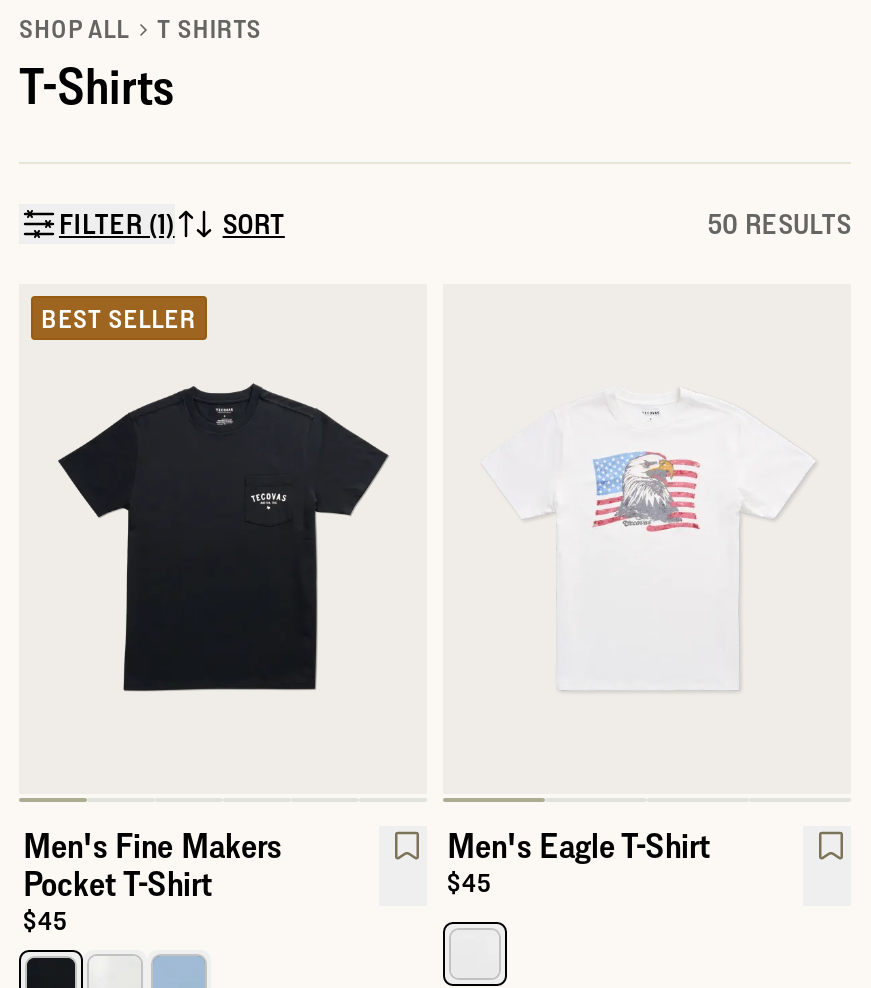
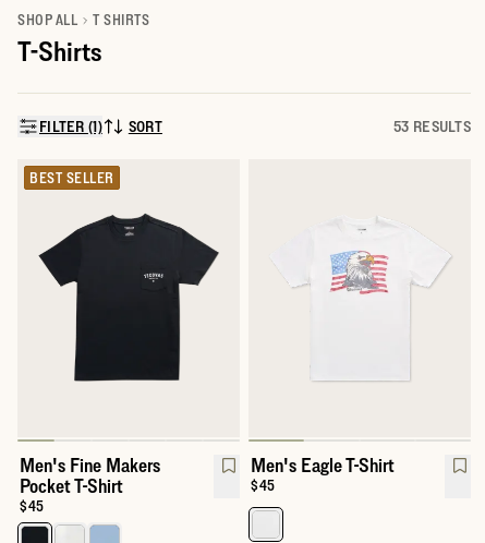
[707,208,851,240] 50 RESULTS -> [394,118,471,135] 53 RESULTS

